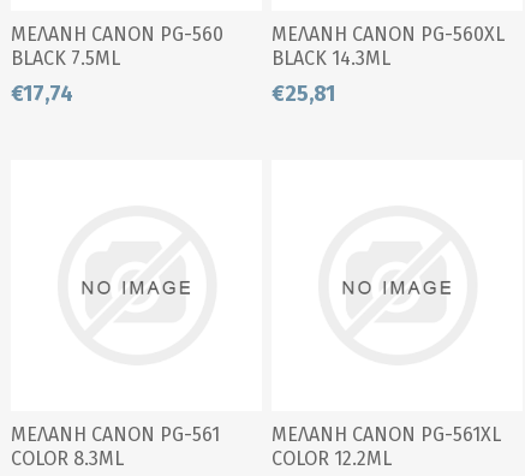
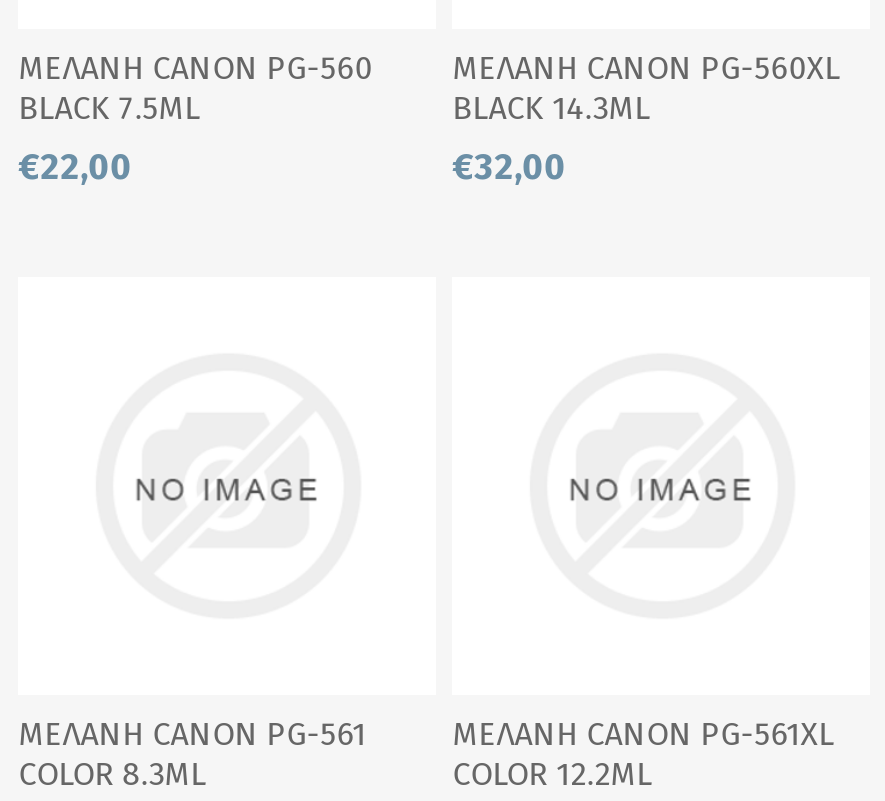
[11,81,74,107] €17,74 -> [18,146,132,190] €22,00
[272,81,335,107] €25,81 -> [452,146,566,190] €32,00

